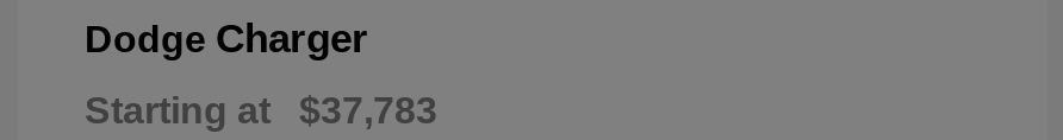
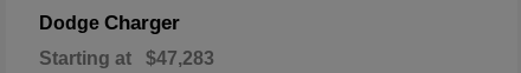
[85,89,437,130] Starting at $37,783 -> [39,48,214,68] Starting at $47,283

